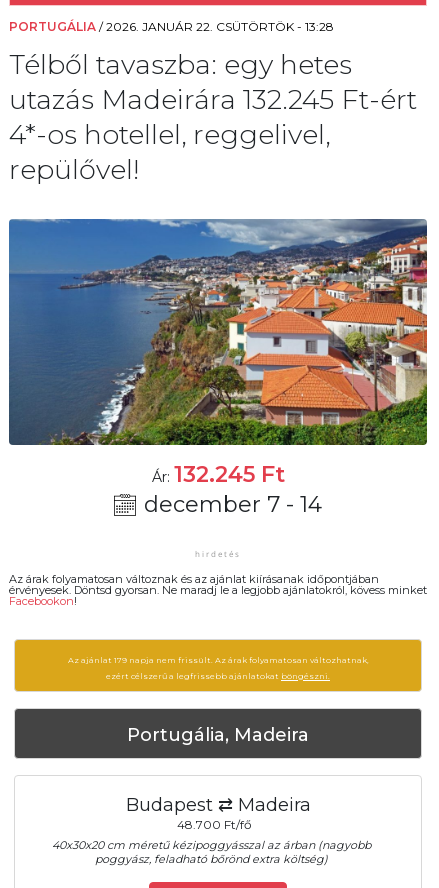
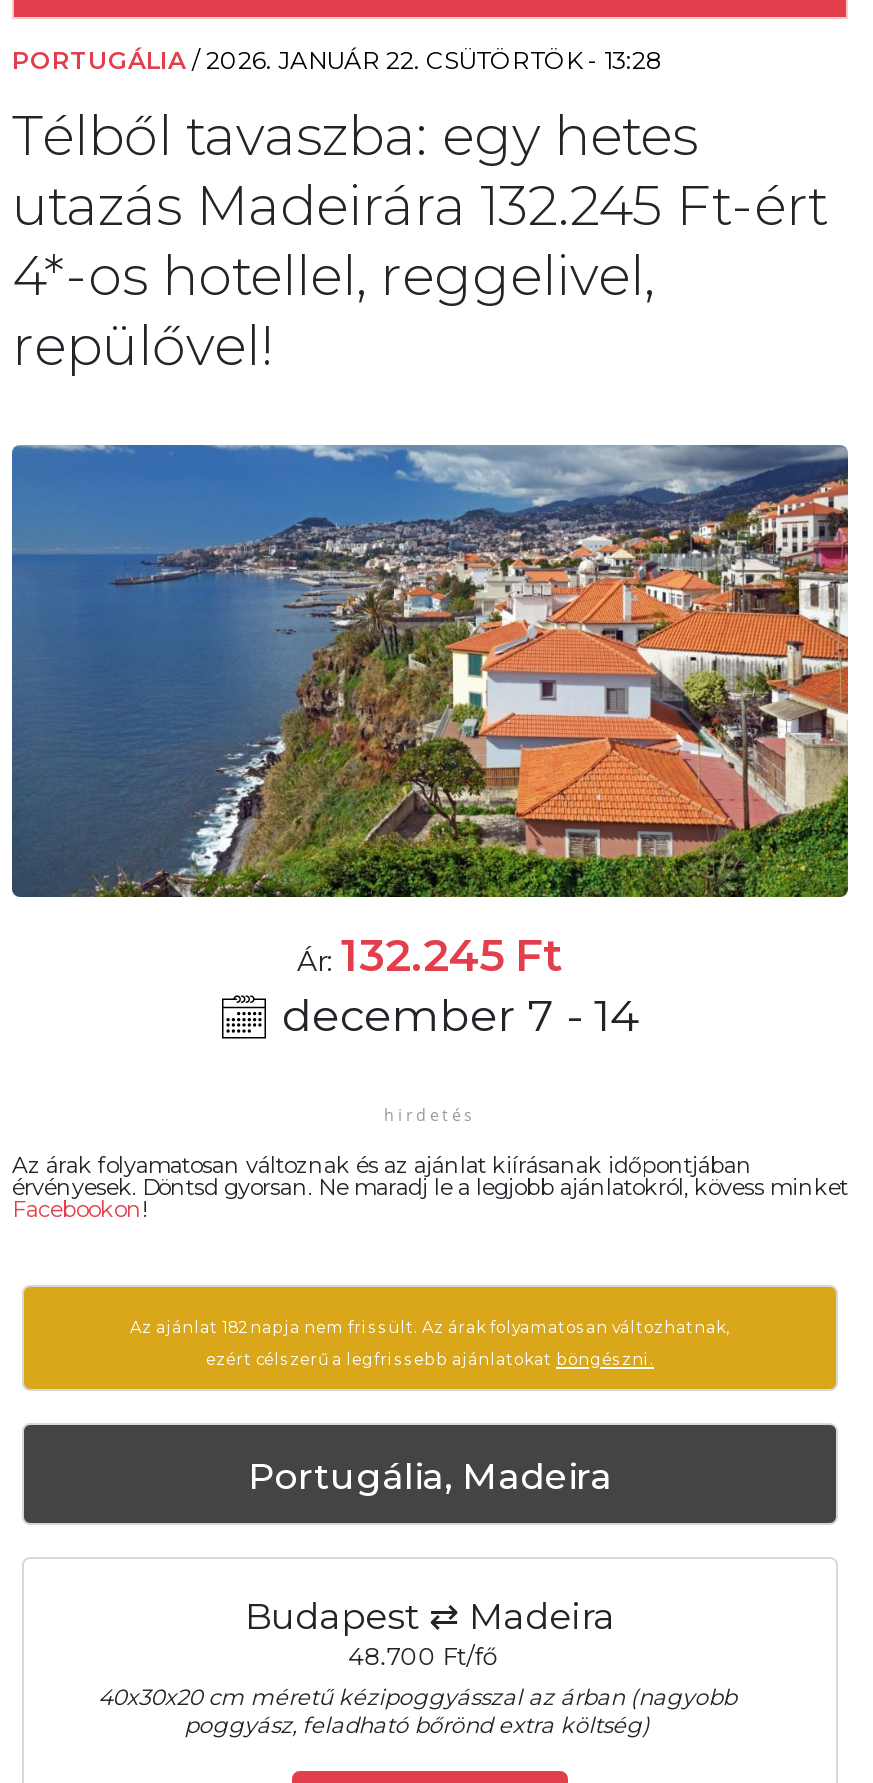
[67,654,368,664] Az ajánlat 179 napja nem frissült. Az árak folyamatosan változhatnak, -> [130,1316,730,1336] Az ajánlat 182 napja nem frissült. Az árak folyamatosan változhatnak,

